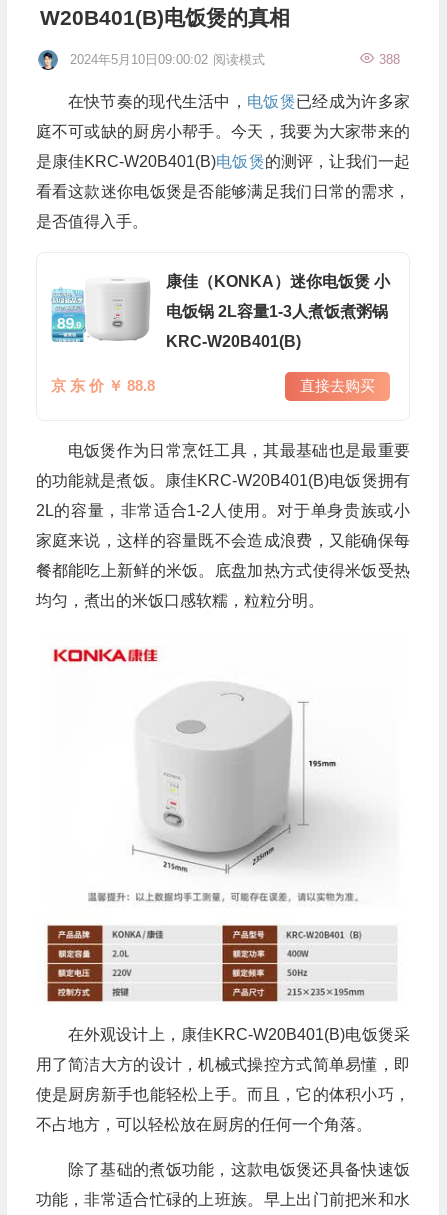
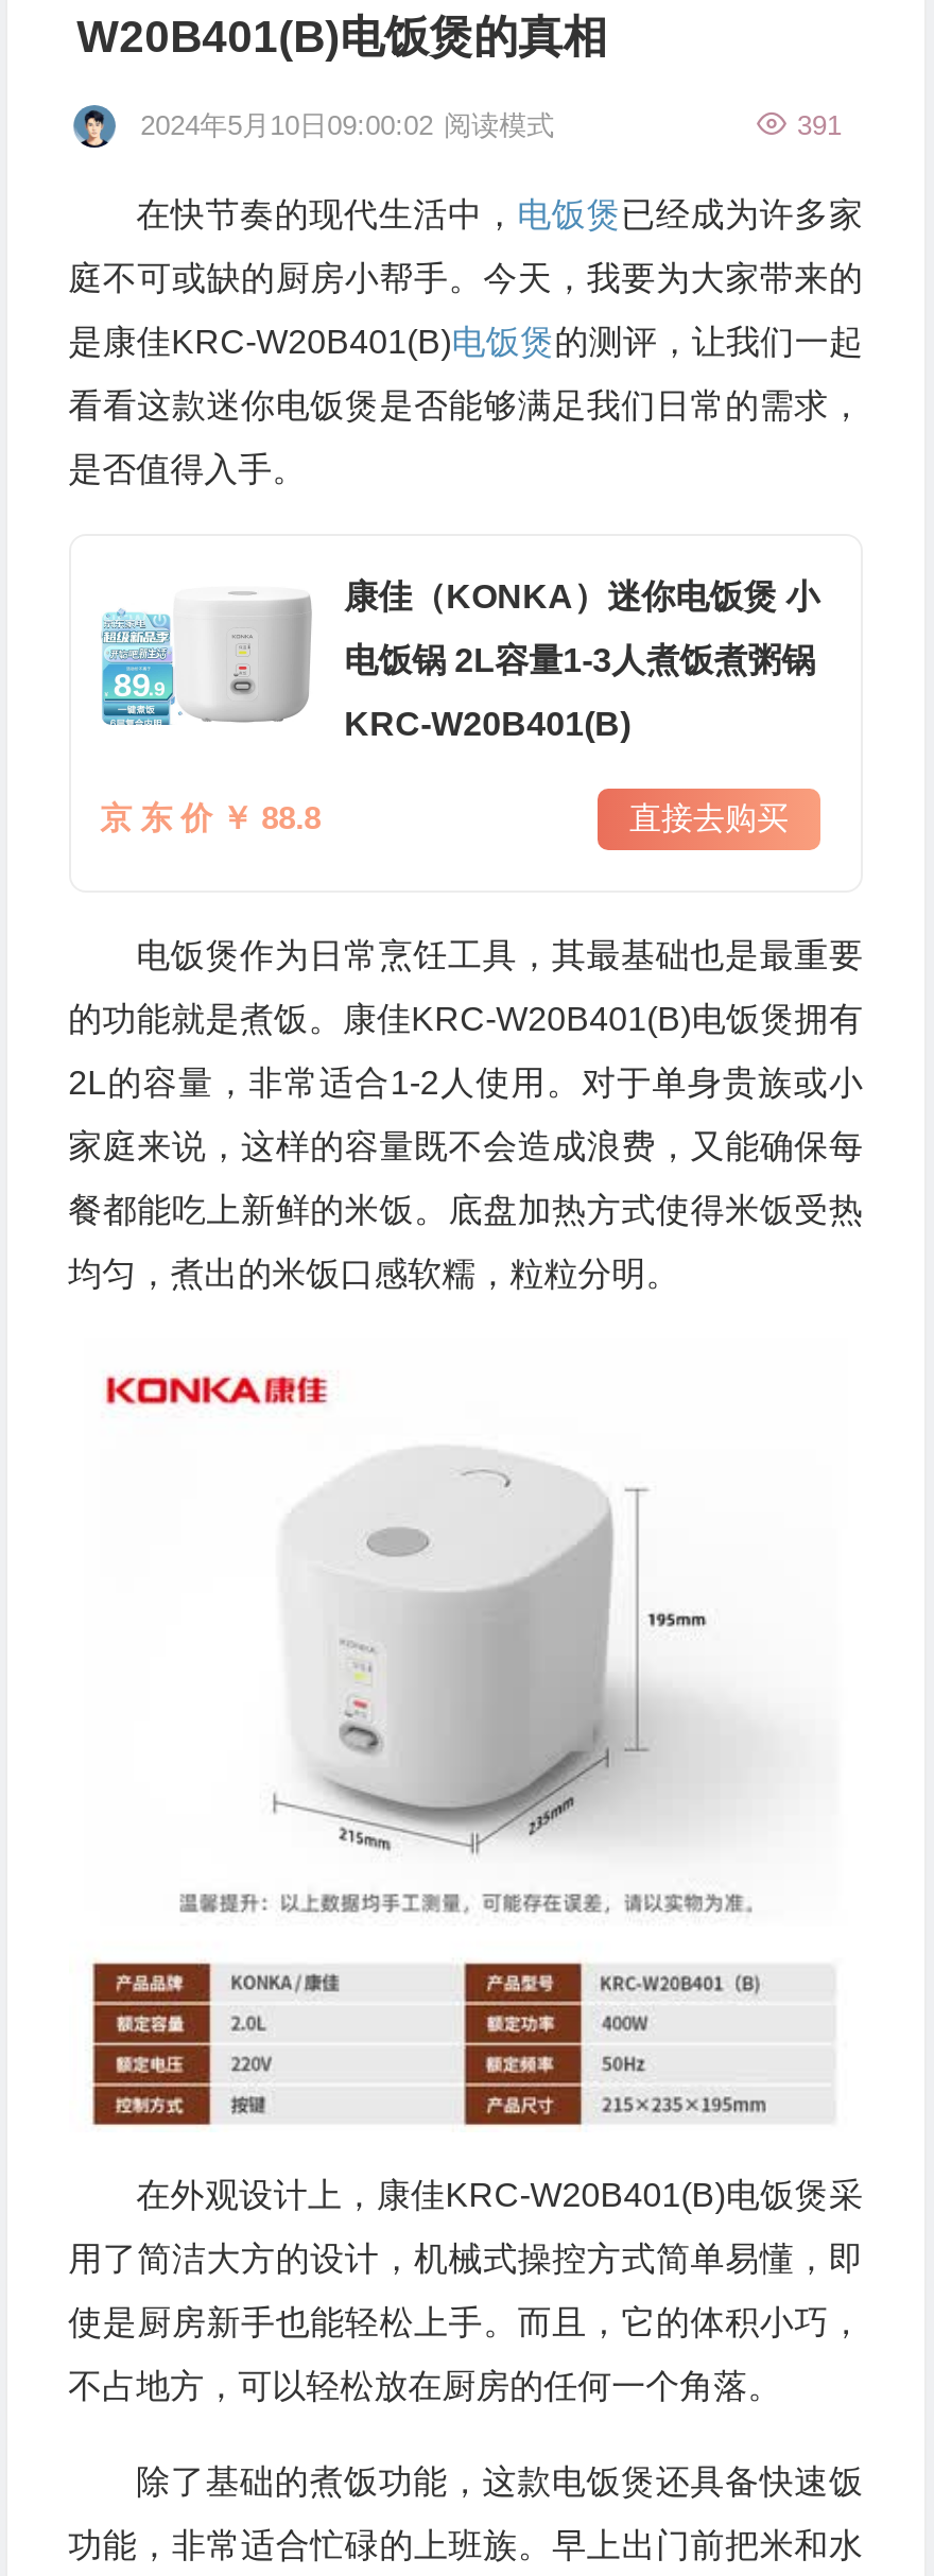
[379,52,400,67] 388 -> [797,109,842,141] 391

